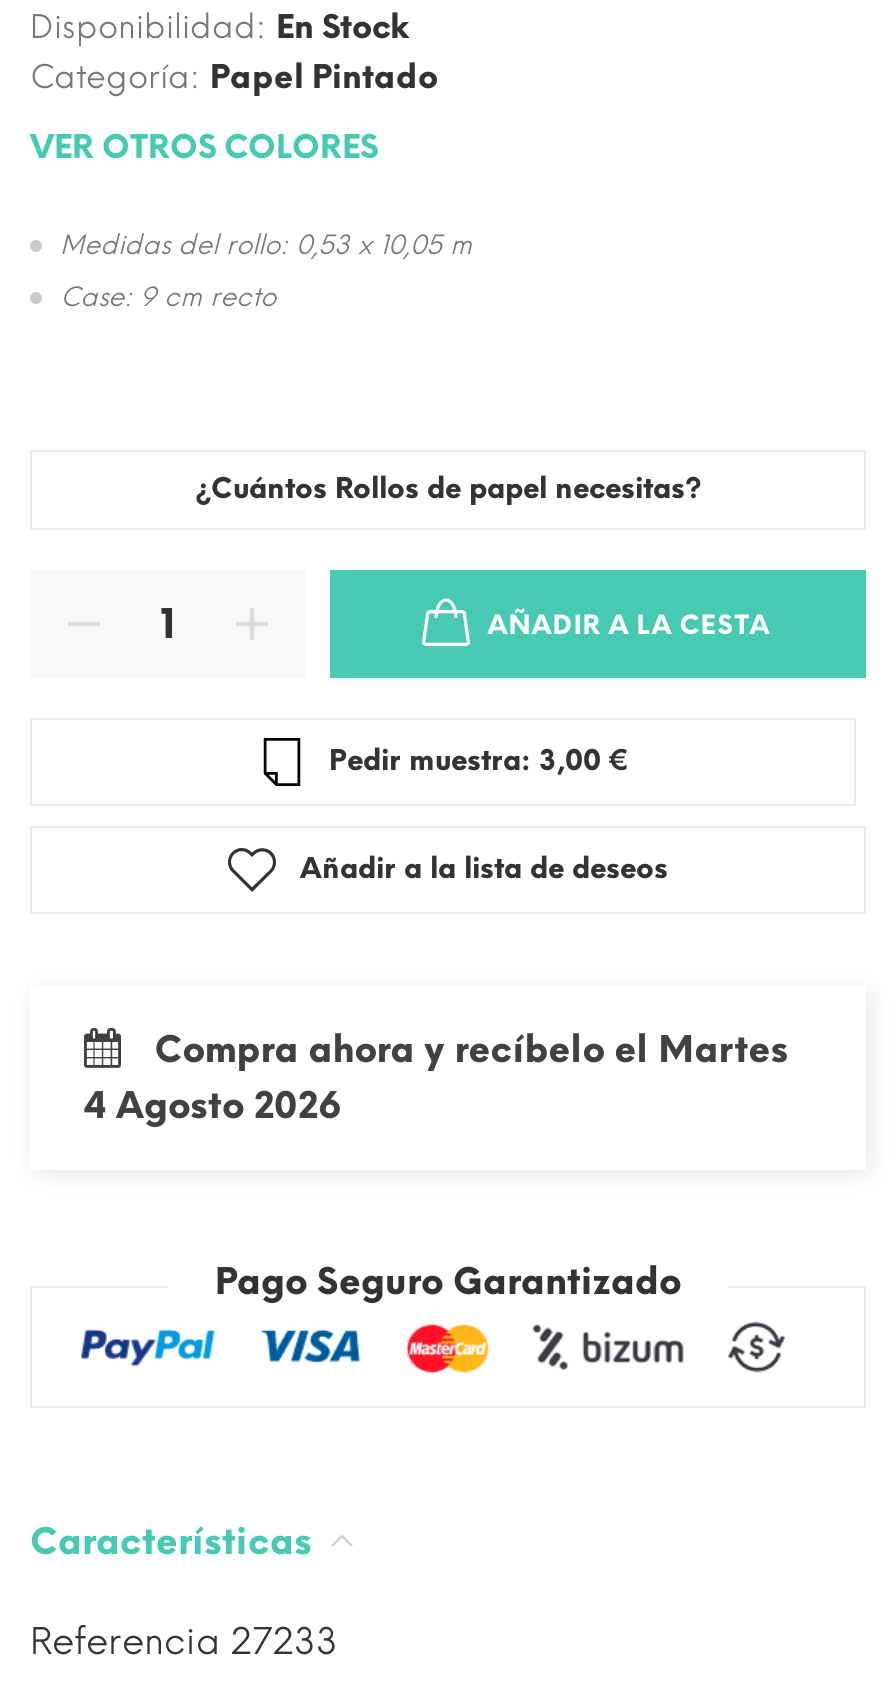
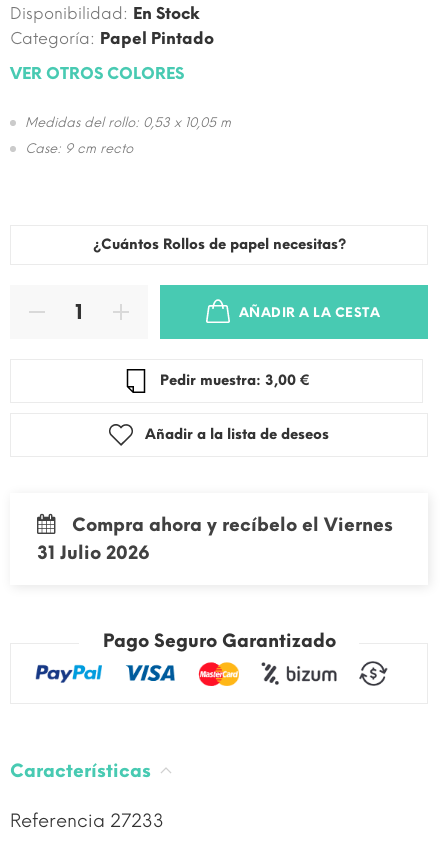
[84,1028,788,1128] Compra ahora y recíbelo el Martes | 4 Agosto 2026 -> [37,514,393,564] Compra ahora y recíbelo el Viernes | 31 Julio 2026

